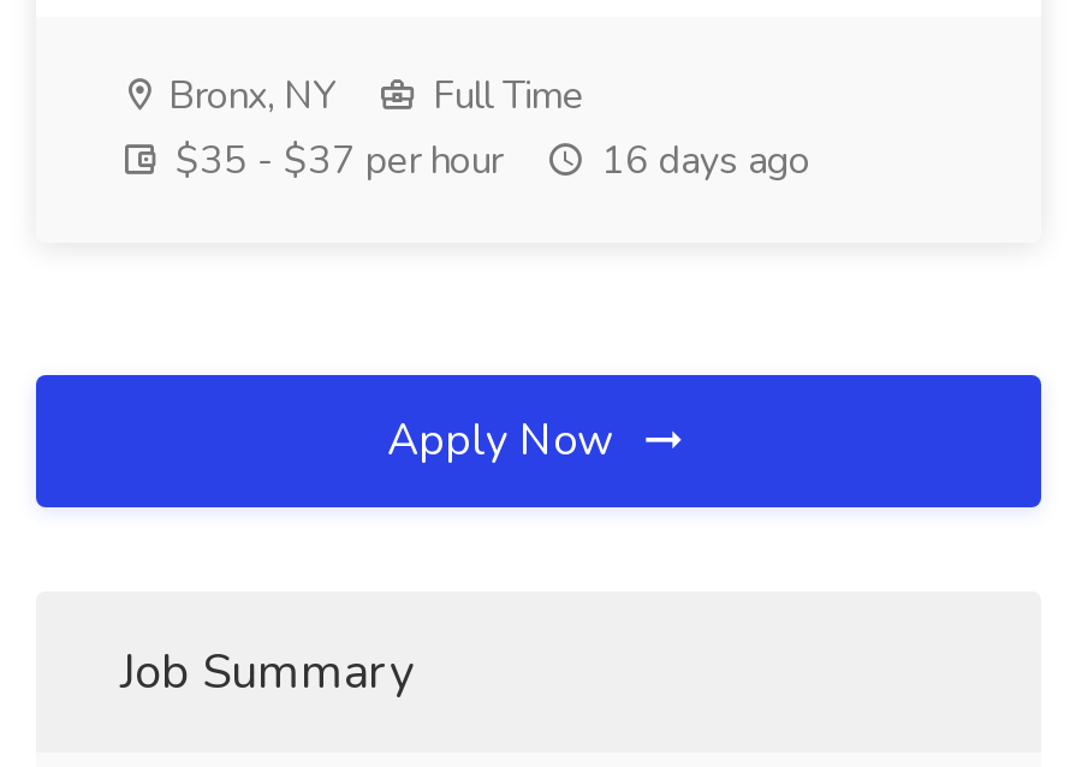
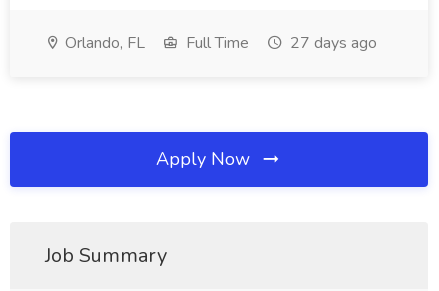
[159,70,334,123] Bronx, NY -> [61,32,145,54] Orlando, FL
[166,135,810,188] $35 - $37 per hour | 16 days ago -> [286,32,377,54] 27 days ago

